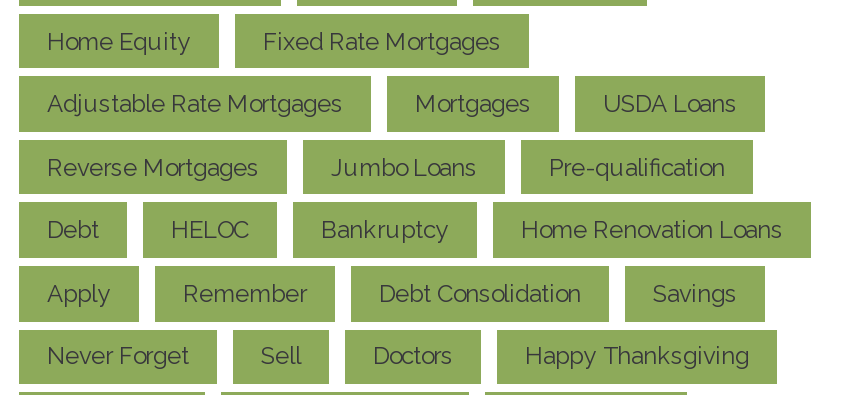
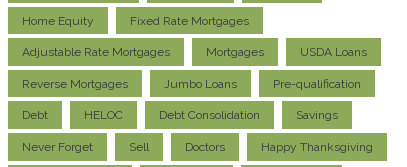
[47,217,783,308] Bankruptcy | Home Renovation Loans | Apply | Remember -> none

